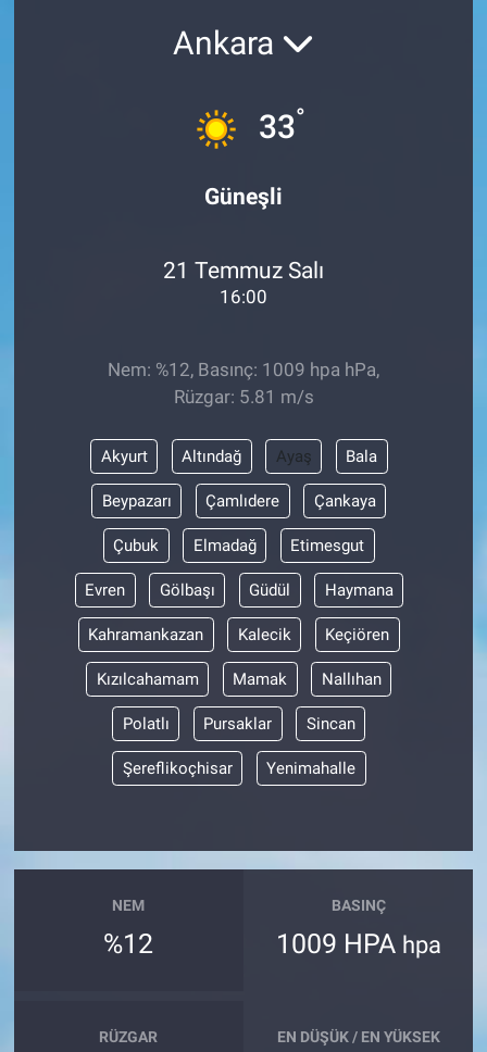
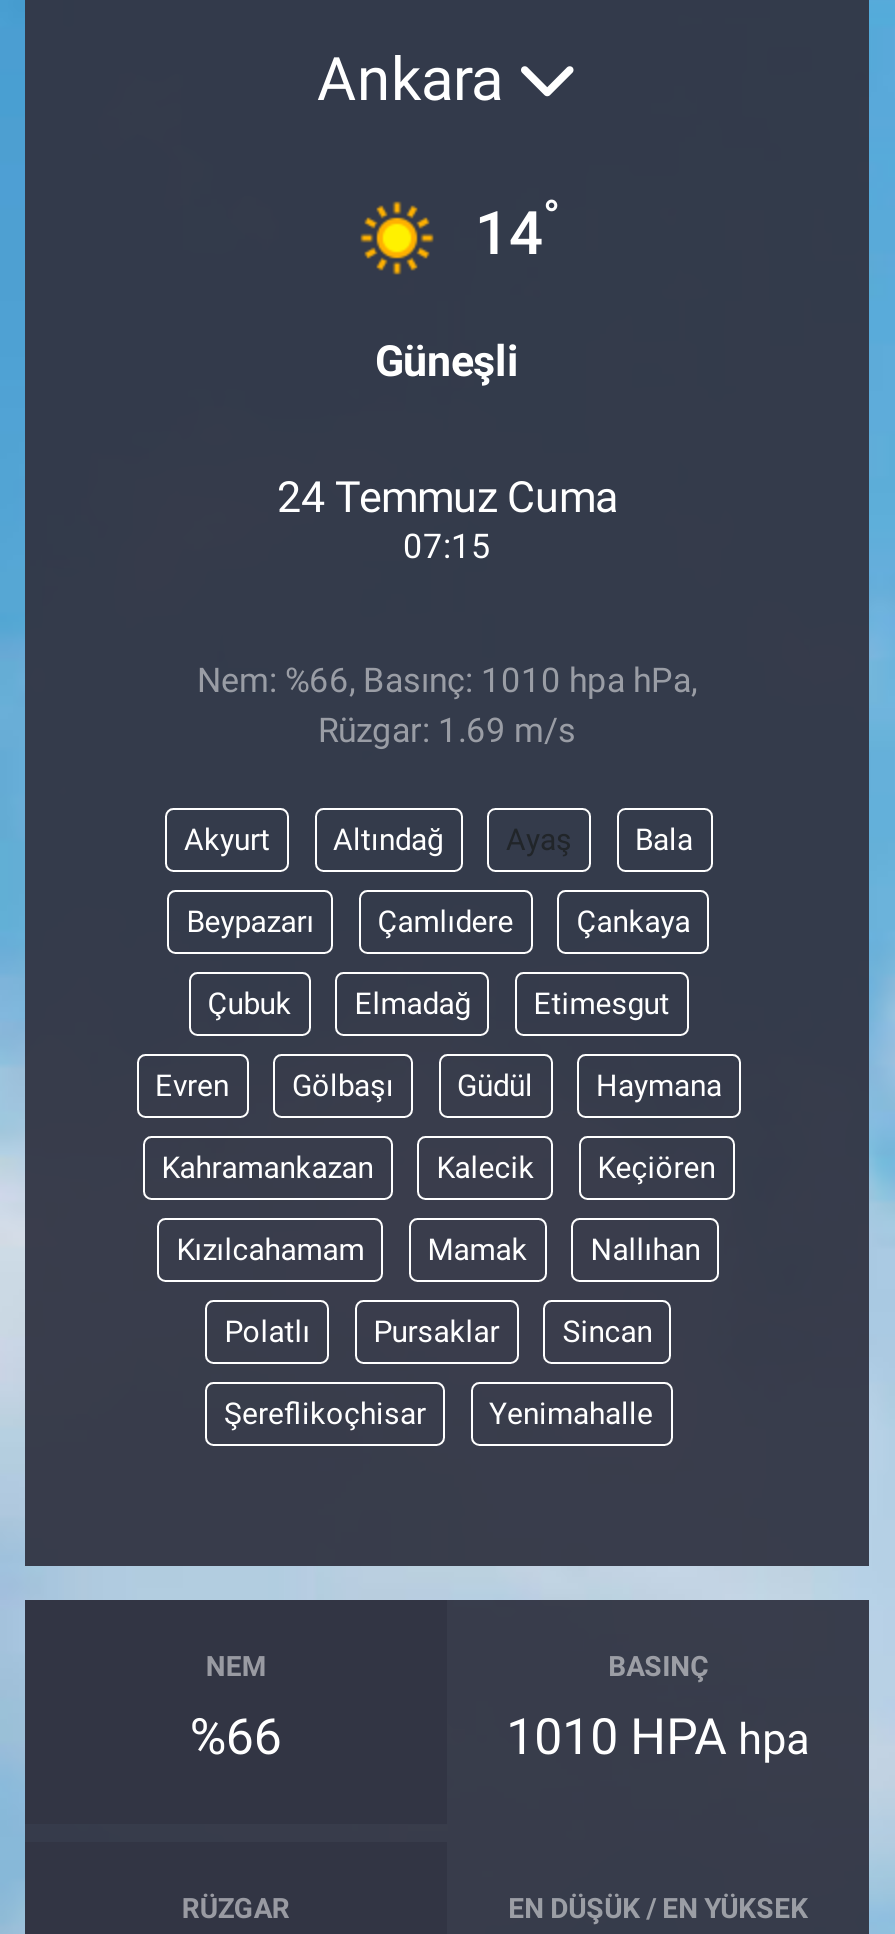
[259,103,305,146] 33° -> [475,190,561,268] 14°
[163,256,324,283] 21 Temmuz Salı -> [277,472,617,522] 24 Temmuz Cuma
[220,286,267,307] 16:00 -> [403,526,491,566] 07:15
[108,359,379,381] Nem: %12, Basınç: 1009 hpa hPa, -> [197,661,697,701] Nem: %66, Basınç: 1010 hpa hPa,
[173,386,314,408] Rüzgar: 5.81 m/s -> [318,711,576,751] Rüzgar: 1.69 m/s
[104,928,154,959] %12 -> [190,1708,282,1766] %66
[276,928,441,959] 1009 HPA hpa -> [506,1708,810,1766] 1010 HPA hpa

